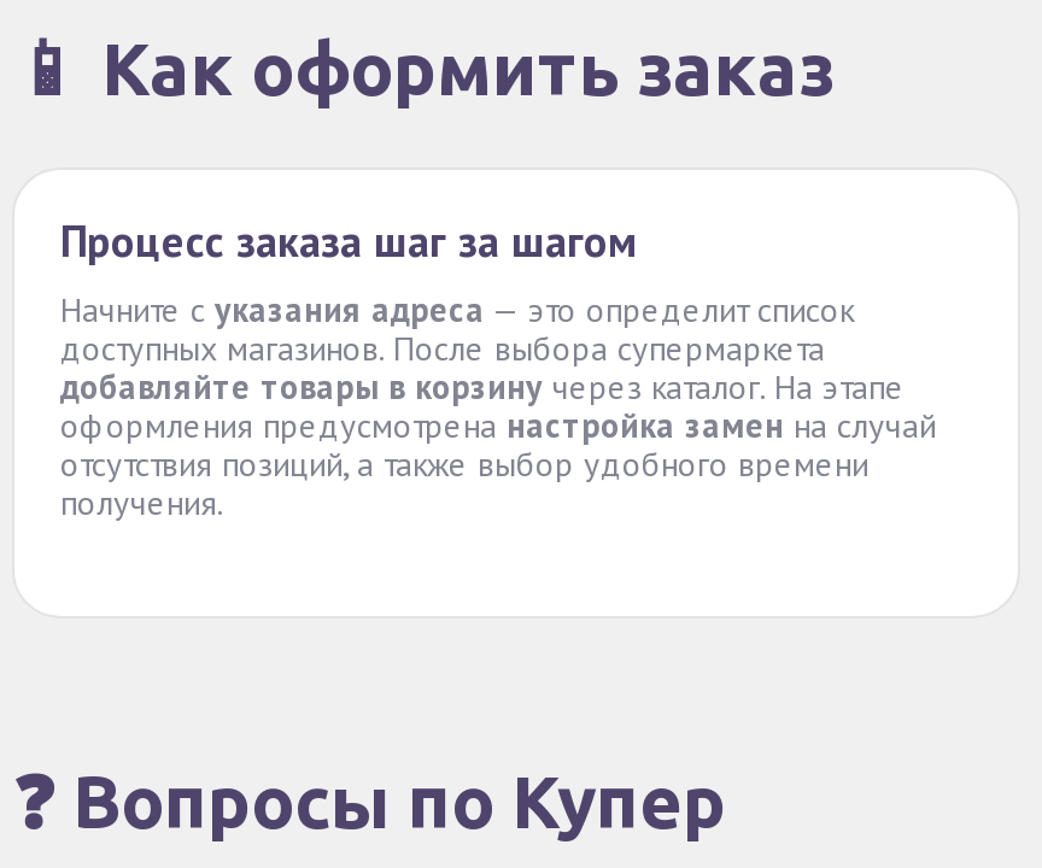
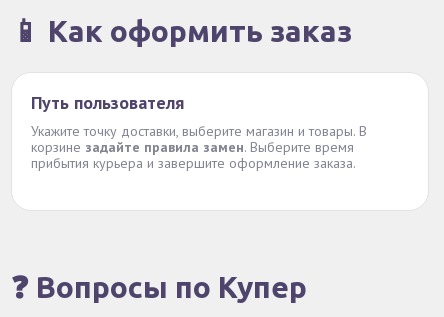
[60,213,936,524] Процесс заказа шаг за шагом | Начните с указания адреса — это определит список | доступных магазинов. После выбора супермаркета | добавляйте товары в корзину через каталог. На этапе | оформления предусмотрена настройка замен на случай | отсутствия позиций, а также выбор удобного времени | получения. -> [31,91,367,172] Путь пользователя | Укажите точку доставки, выберите магазин и товары. В | корзине задайте правила замен. Выберите время | прибытия курьера и завершите оформление заказа.

